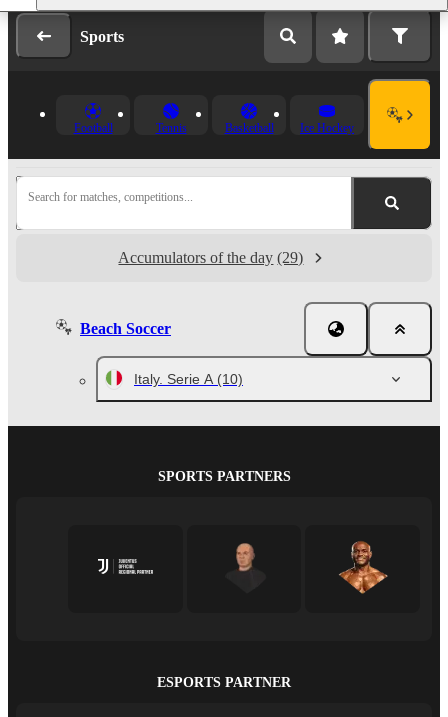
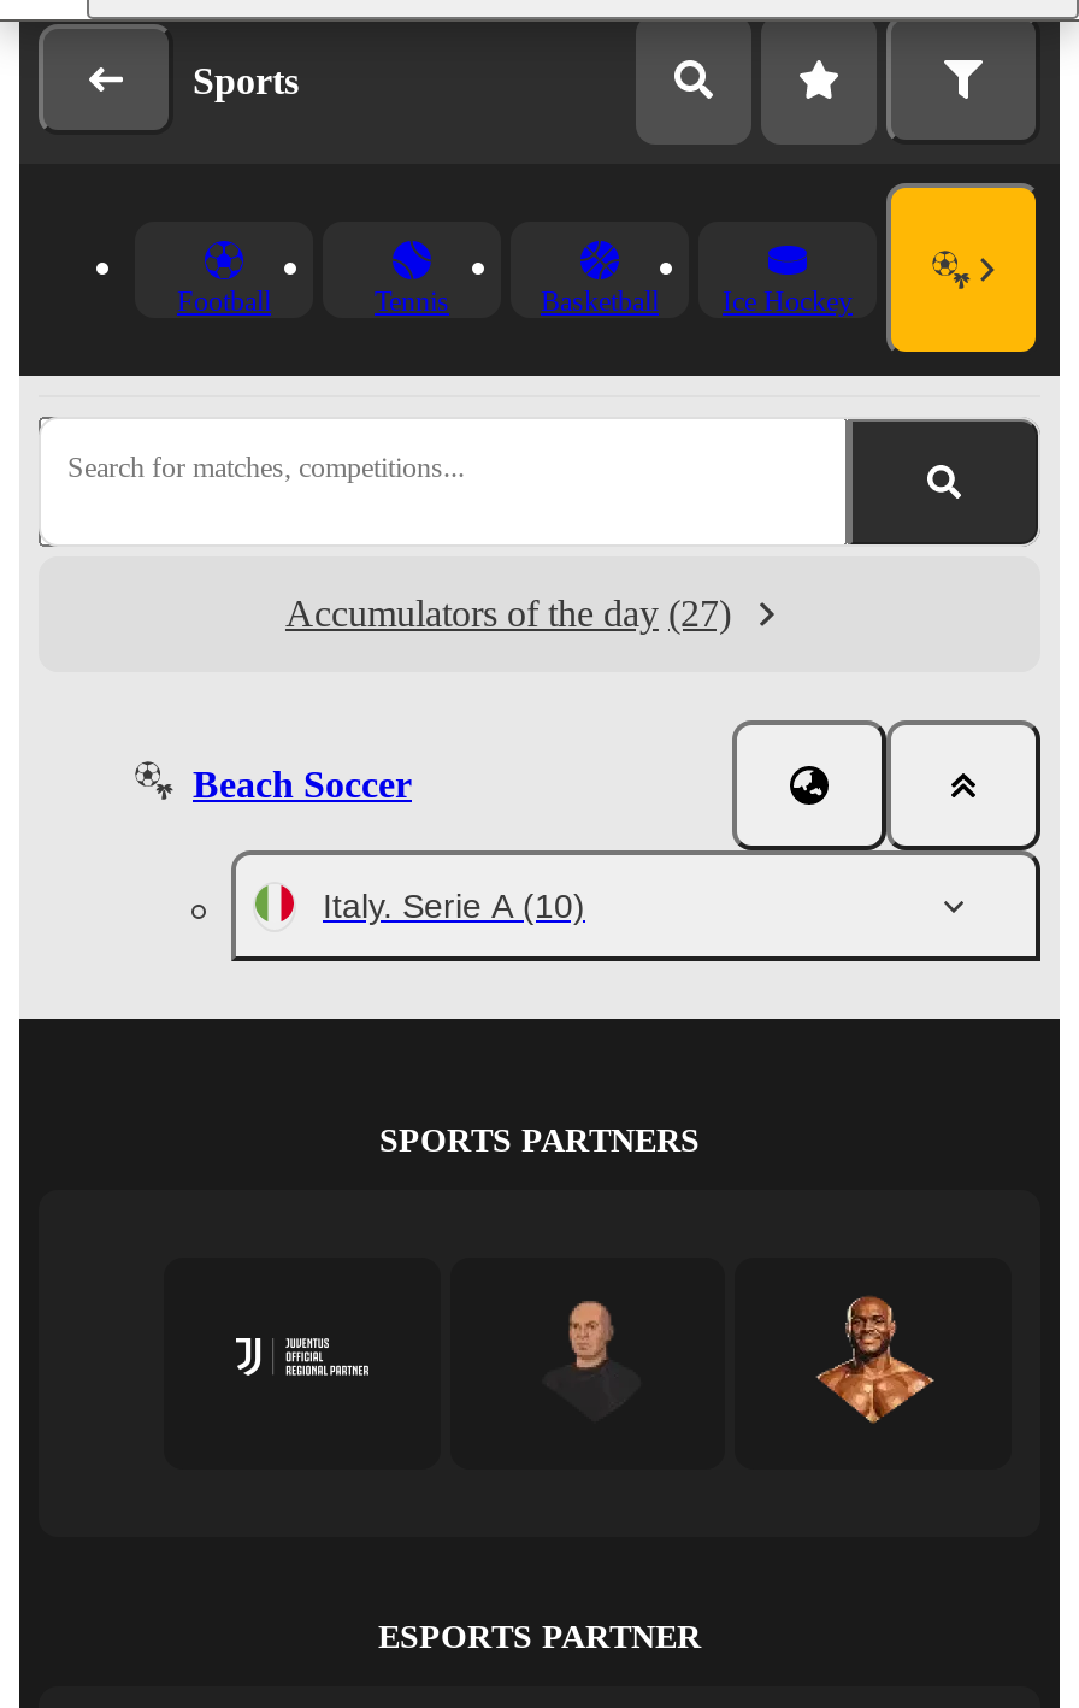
[118,249,303,266] Accumulators of the day (29) -> [285,593,731,634] Accumulators of the day (27)

